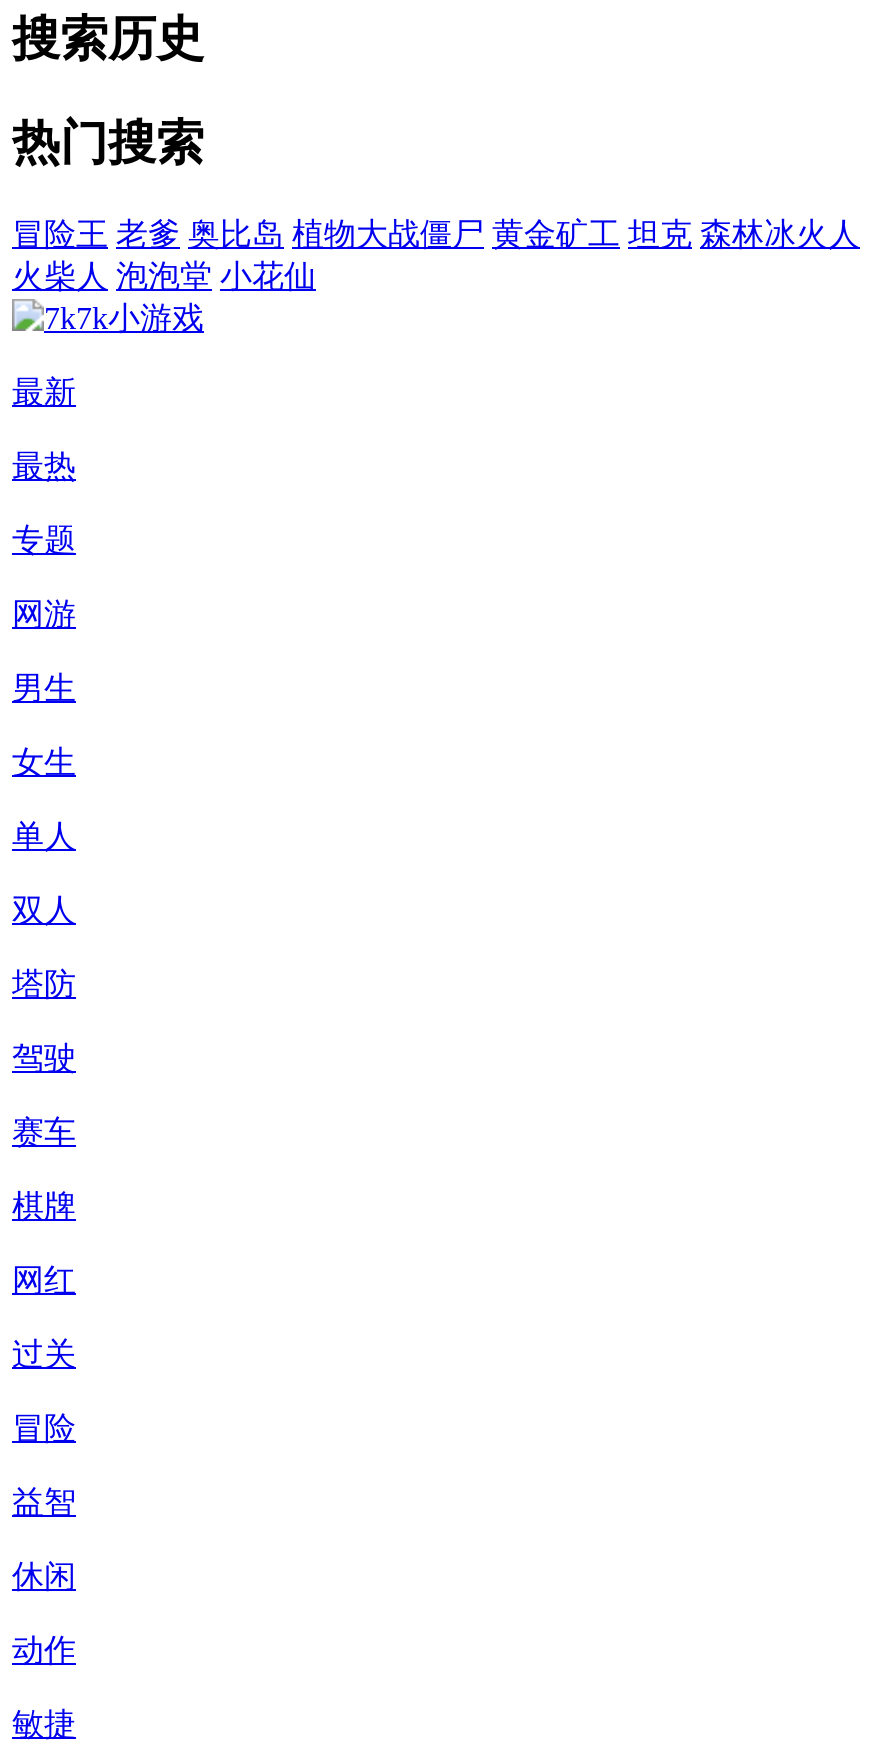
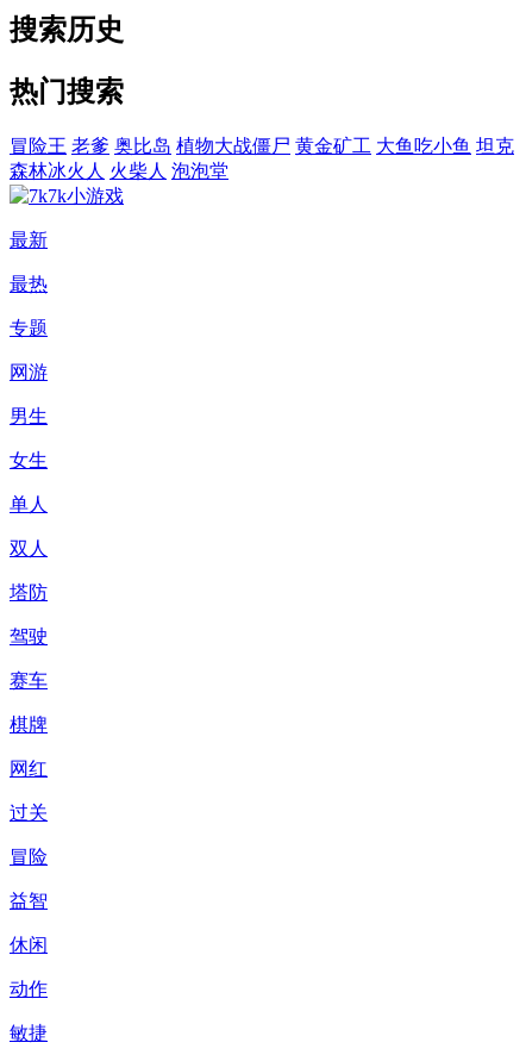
[12,216,860,292] 冒险王 老爹 奥比岛 植物大战僵尸 黄金矿工 坦克 森林冰火人 | 火柴人 泡泡堂 小花仙 -> [10,135,514,181] 冒险王 老爹 奥比岛 植物大战僵尸 黄金矿工 大鱼吃小鱼 坦克 | 森林冰火人 火柴人 泡泡堂

